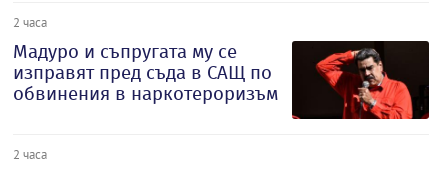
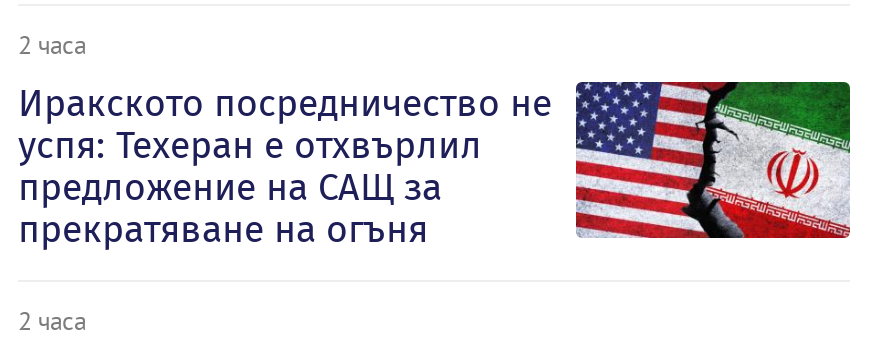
[13,40,430,120] [image] | Мадуро и съпругата му се | изправят пред съда в САЩ по | обвинения в наркотероризъм -> [18,80,852,252] [image] | Иракското посредничество не | успя: Техеран е отхвърлил | предложение на САЩ за | прекратяване на огъня

